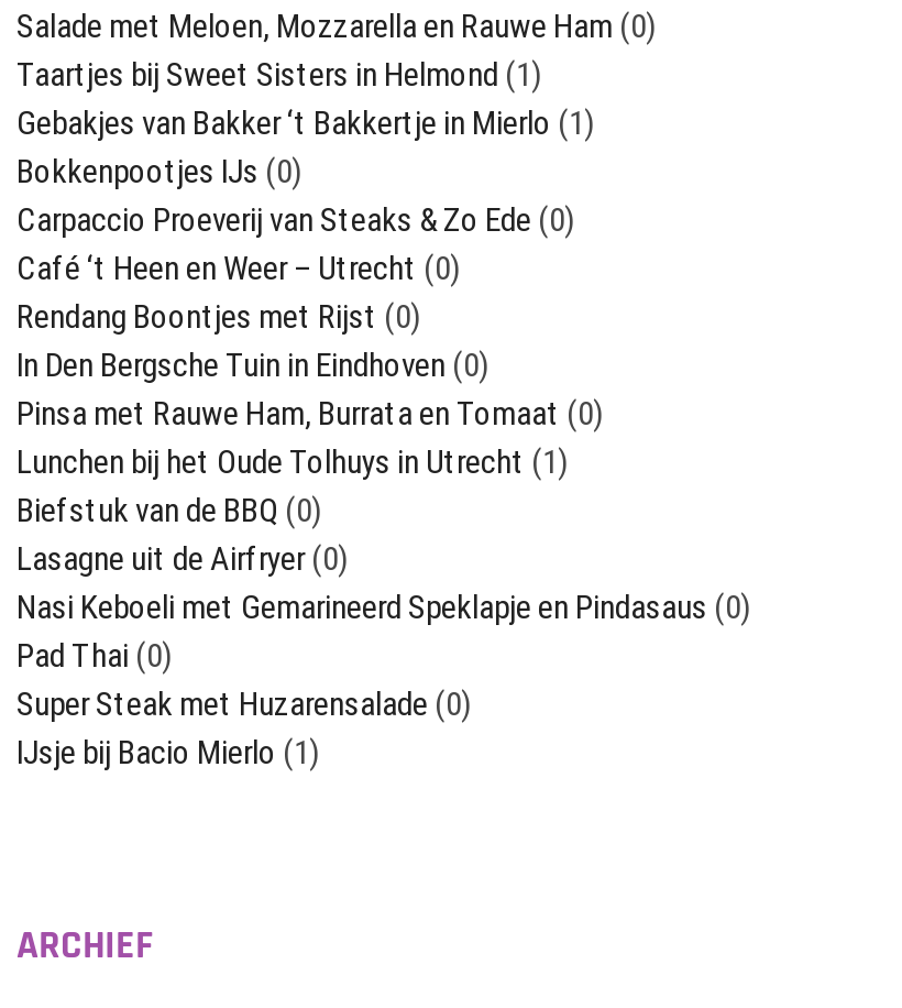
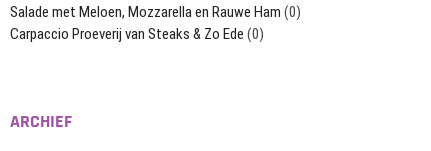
[16,55,595,191] Taartjes bij Sweet Sisters in Helmond (1) | Gebakjes van Bakker ‘t Bakkertje in Mierlo (1) | Bokkenpootjes IJs (0) -> none
[16,248,751,772] Café ‘t Heen en Weer – Utrecht (0) | Rendang Boontjes met Rijst (0) | In Den Bergsche Tuin in Eindhoven (0) | Pinsa met Rauwe Ham, Burrata en Tomaat (0) | Lunchen bij het Oude Tolhuys in Utrecht (1) | Biefstuk van de BBQ (0) | Lasagne uit de Airfryer (0) | Nasi Keboeli met Gemarineerd Speklapje en Pindasaus (0) | Pad Thai (0) | Super Steak met Huzarensalade (0) | IJsje bij Bacio Mierlo (1) -> none

